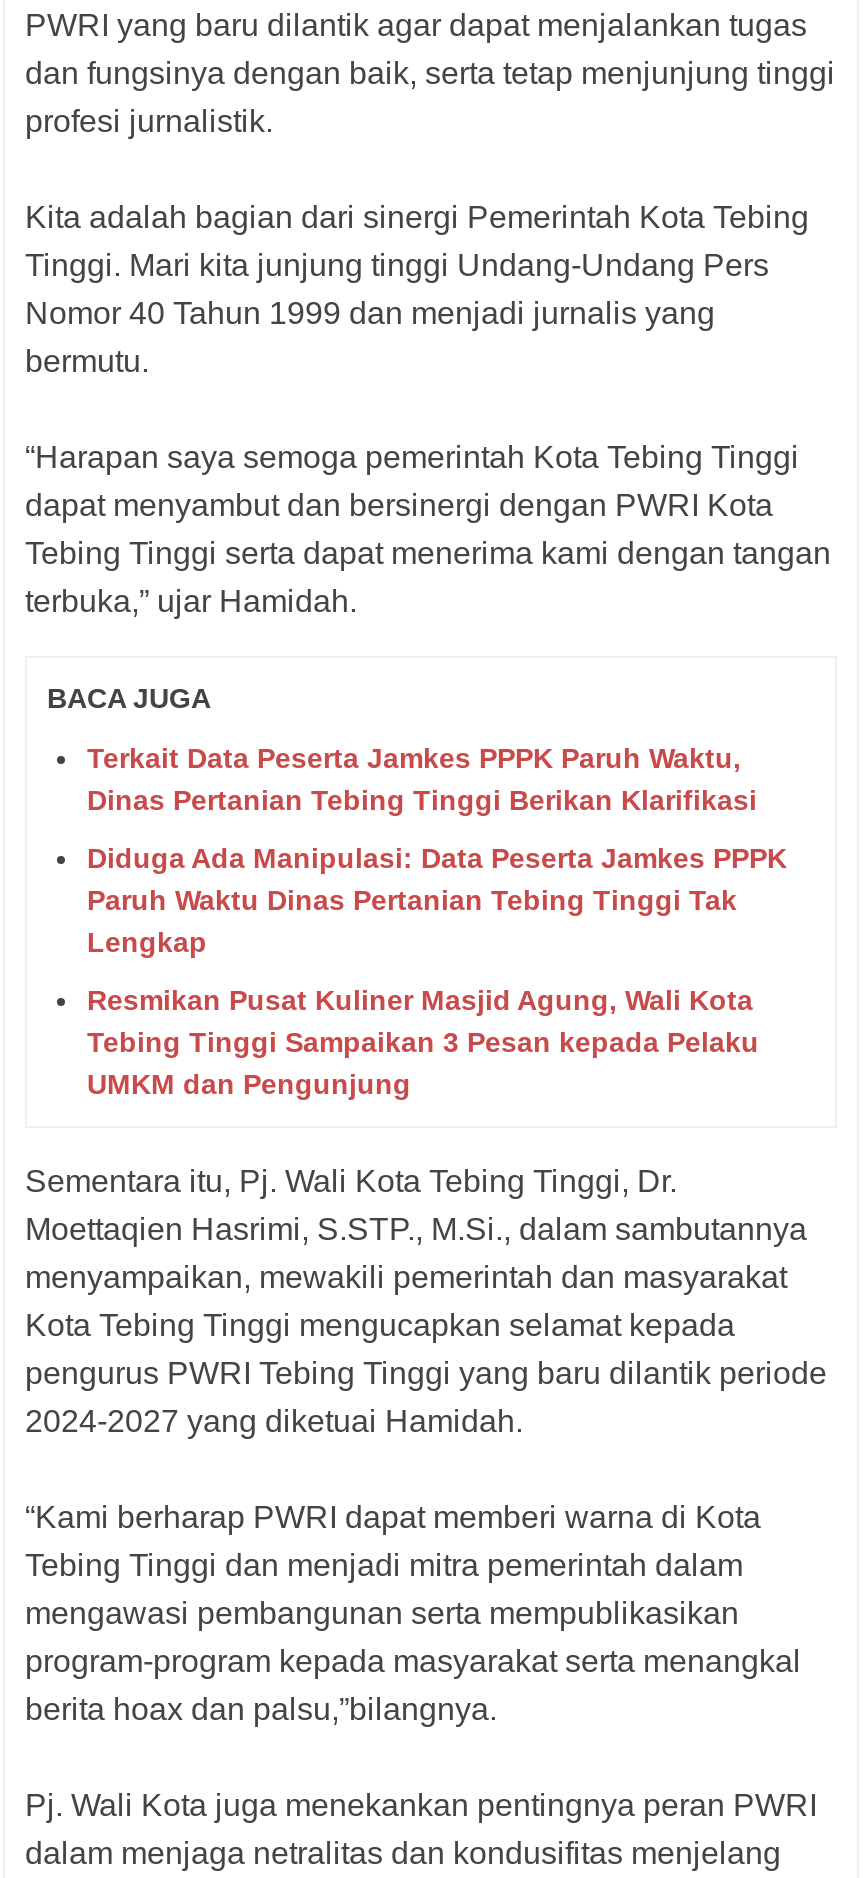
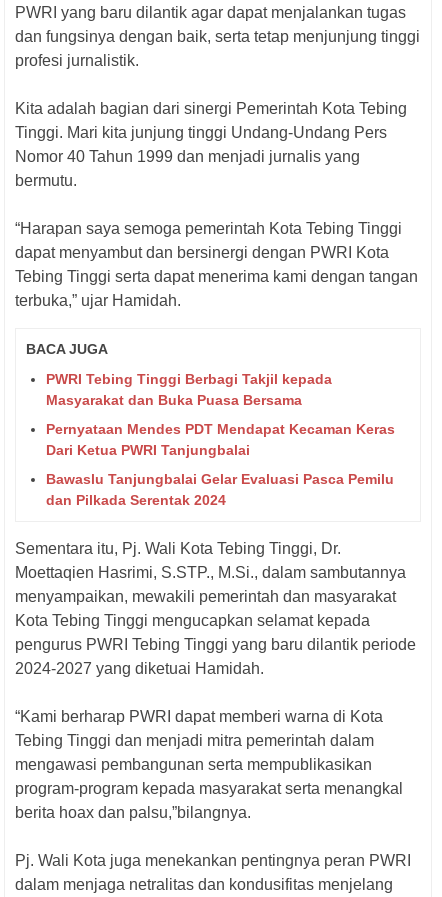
[87,742,757,816] Terkait Data Peserta Jamkes PPPK Paruh Waktu, | Dinas Pertanian Tebing Tinggi Berikan Klarifikasi -> [46,371,332,408] PWRI Tebing Tinggi Berbagi Takjil kepada | Masyarakat dan Buka Puasa Bersama
[87,842,787,958] Diduga Ada Manipulasi: Data Peserta Jamkes PPPK | Paruh Waktu Dinas Pertanian Tebing Tinggi Tak | Lengkap -> [46,421,395,458] Pernyataan Mendes PDT Mendapat Kecaman Keras | Dari Ketua PWRI Tanjungbalai
[87,984,759,1100] Resmikan Pusat Kuliner Masjid Agung, Wali Kota | Tebing Tinggi Sampaikan 3 Pesan kepada Pelaku | UMKM dan Pengunjung -> [46,471,394,508] Bawaslu Tanjungbalai Gelar Evaluasi Pasca Pemilu | dan Pilkada Serentak 2024

